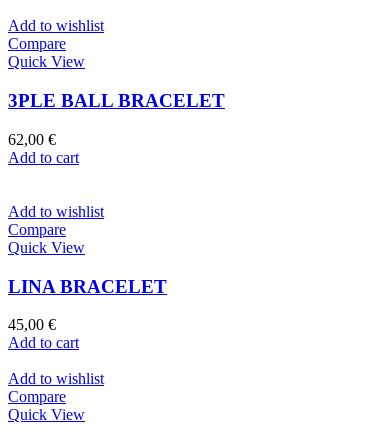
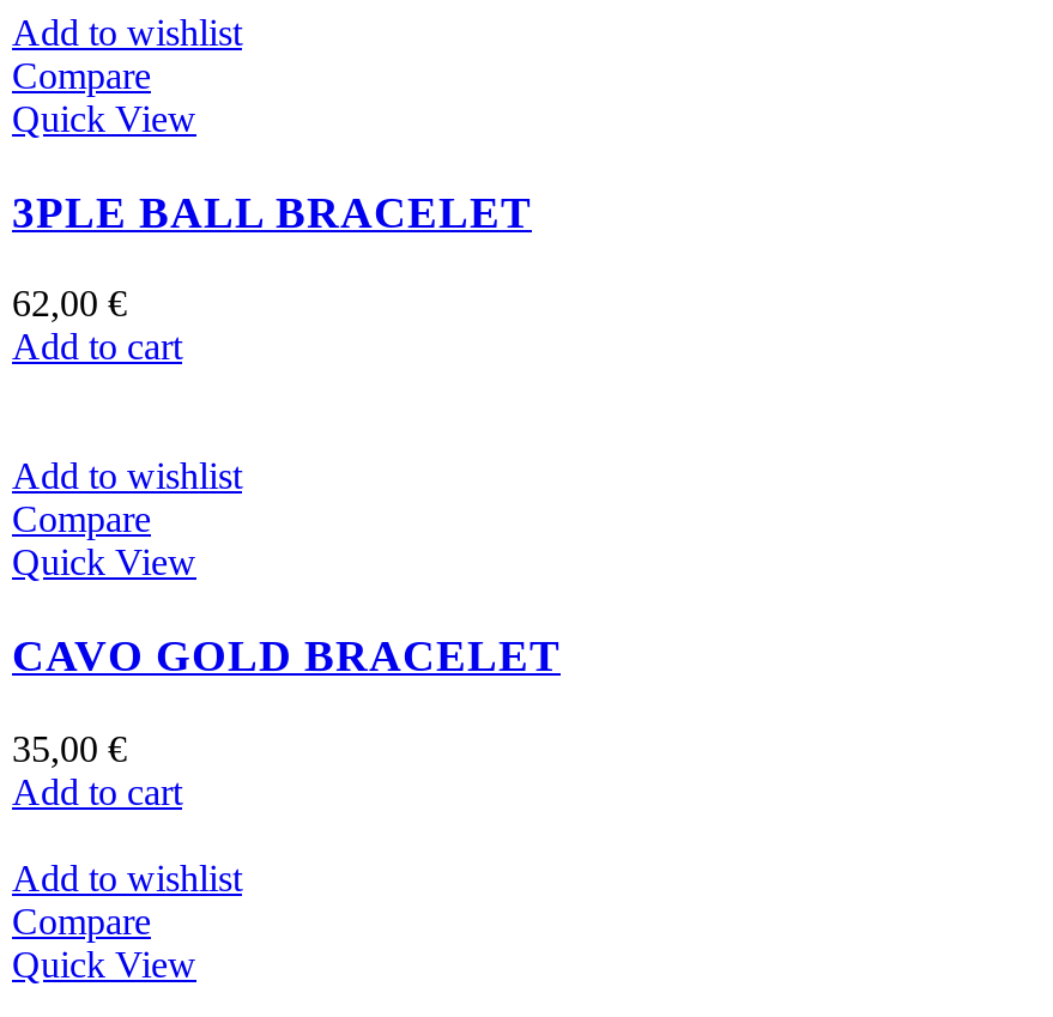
[8,276,167,297] LINA BRACELET -> [12,630,561,681] CAVO GOLD BRACELET
[8,316,56,333] 45,00 € -> [12,728,127,769] 35,00 €

